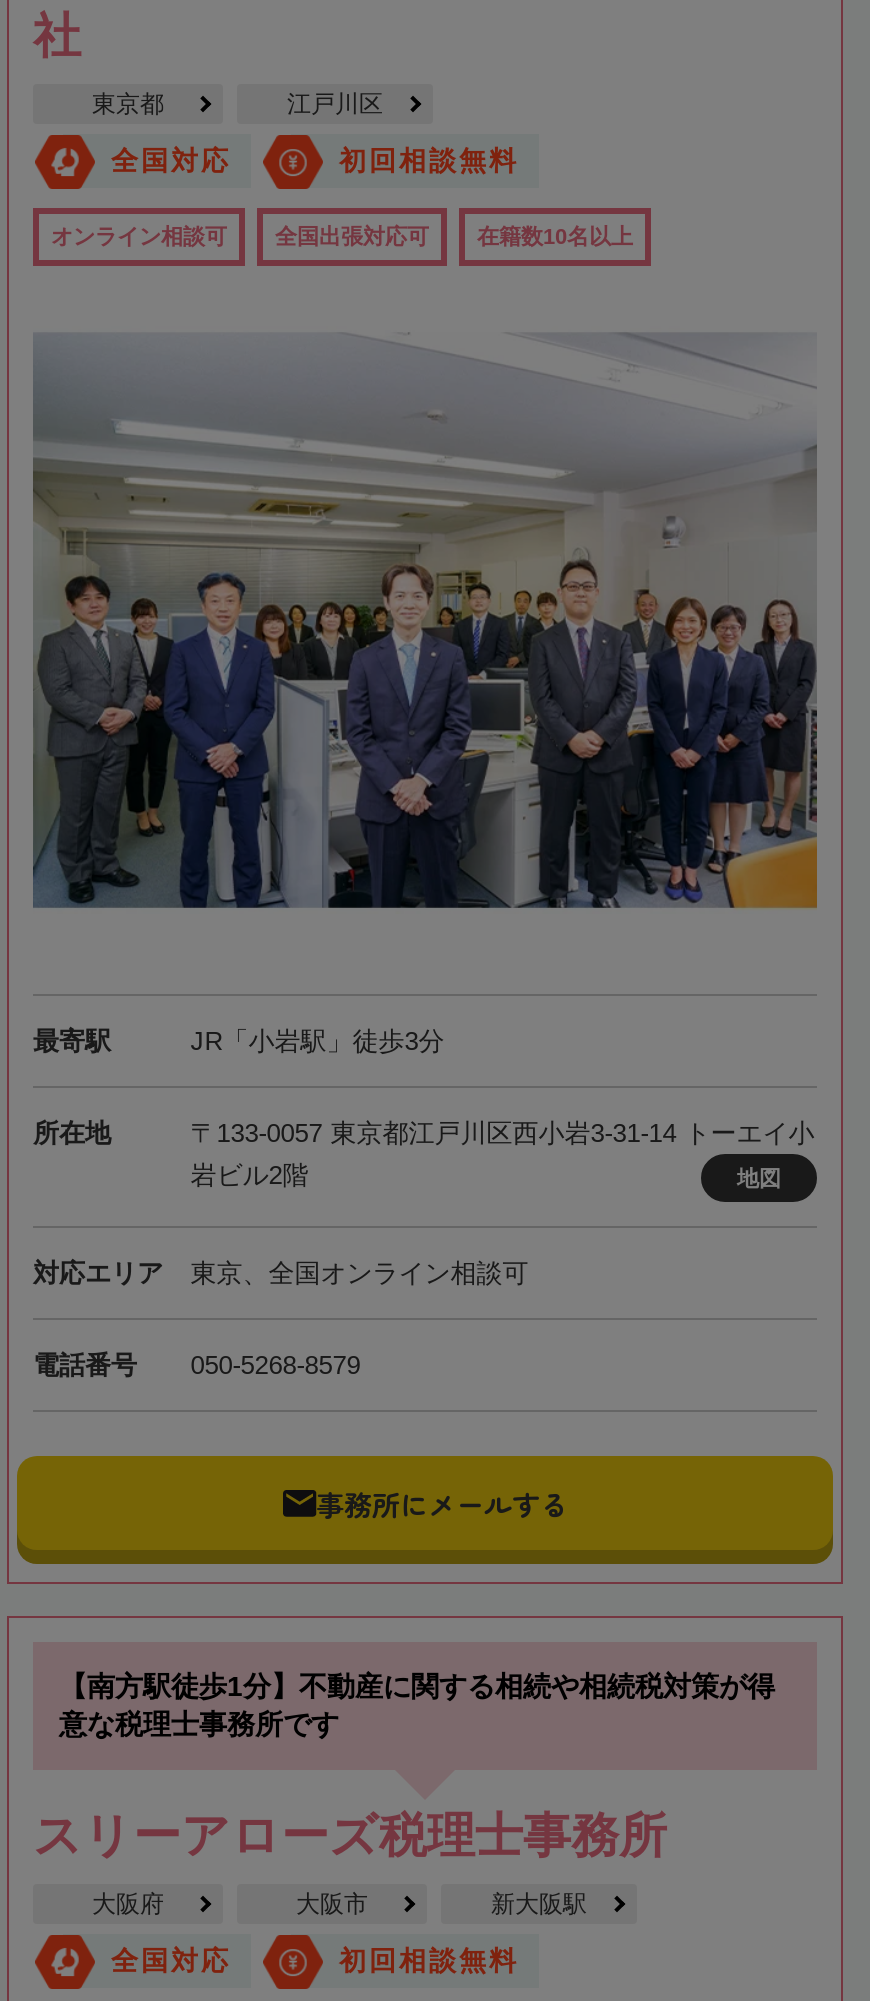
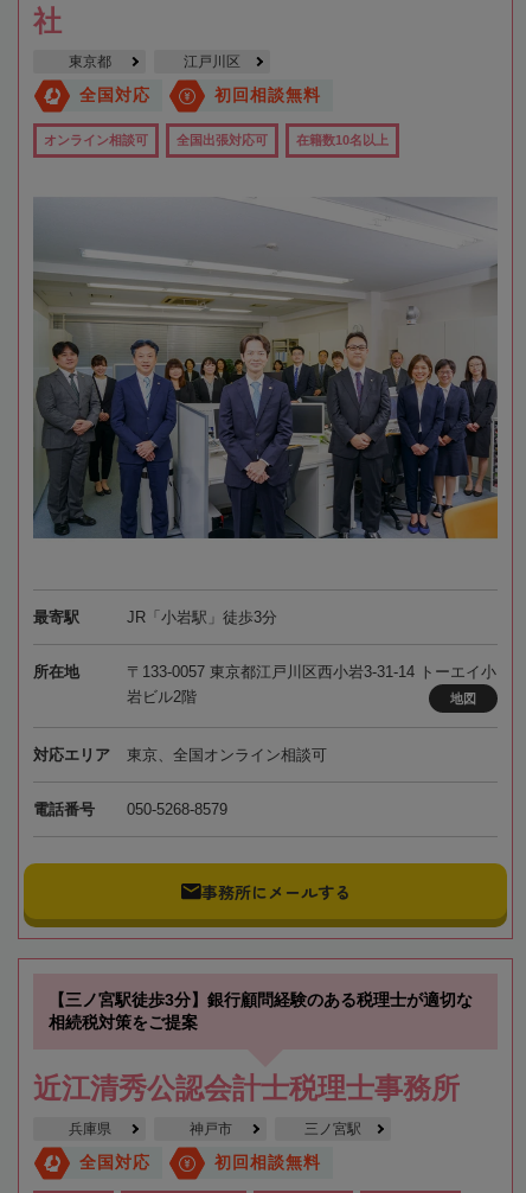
[59,1670,775,1740] 【南方駅徒歩1分】不動産に関する相続や相続税対策が得 | 意な税理士事務所です -> [49,990,473,1032] 【三ノ宮駅徒歩3分】銀行顧問経験のある税理士が適切な | 相続税対策をご提案
[33,1808,667,1862] スリーアローズ税理士事務所 -> [33,1072,460,1104] 近江清秀公認会計士税理士事務所
[92,1890,587,1918] 大阪府 | 大阪市 | 新大阪駅 -> [68,1121,361,1137] 兵庫県 | 神戸市 | 三ノ宮駅

